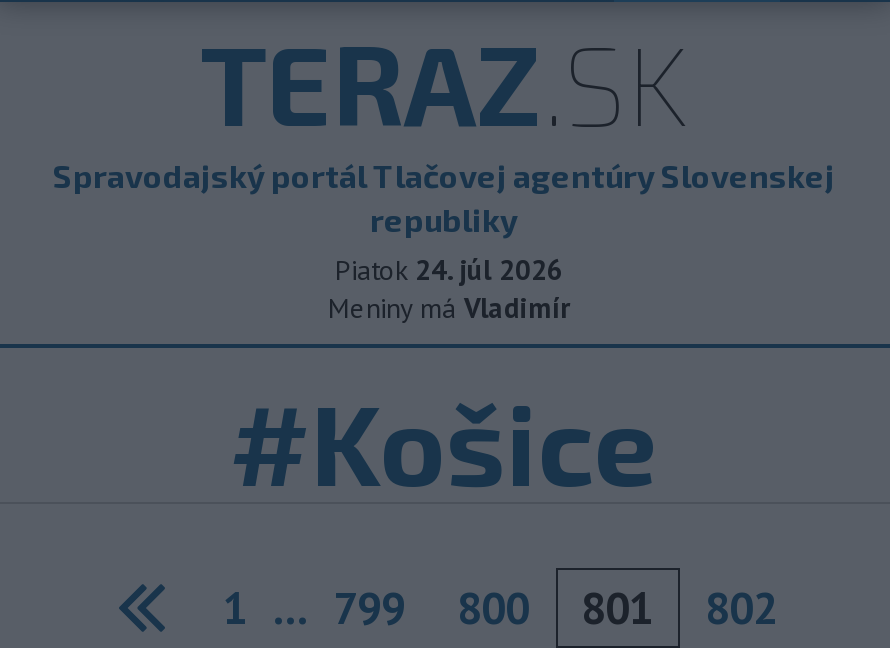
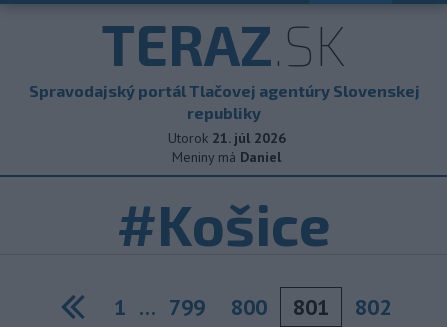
[335,252,563,288] Piatok 24. júl 2026 -> [167,129,285,147] Utorok 21. júl 2026
[328,290,570,326] Meniny má Vladimír -> [172,148,281,166] Meniny má Daniel

